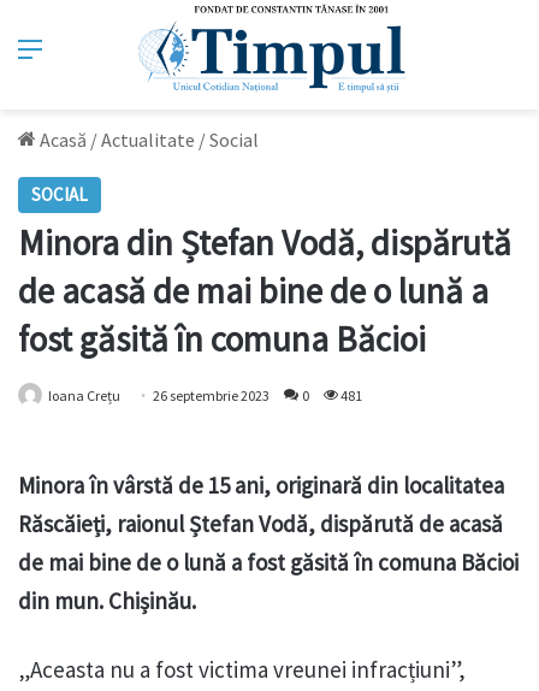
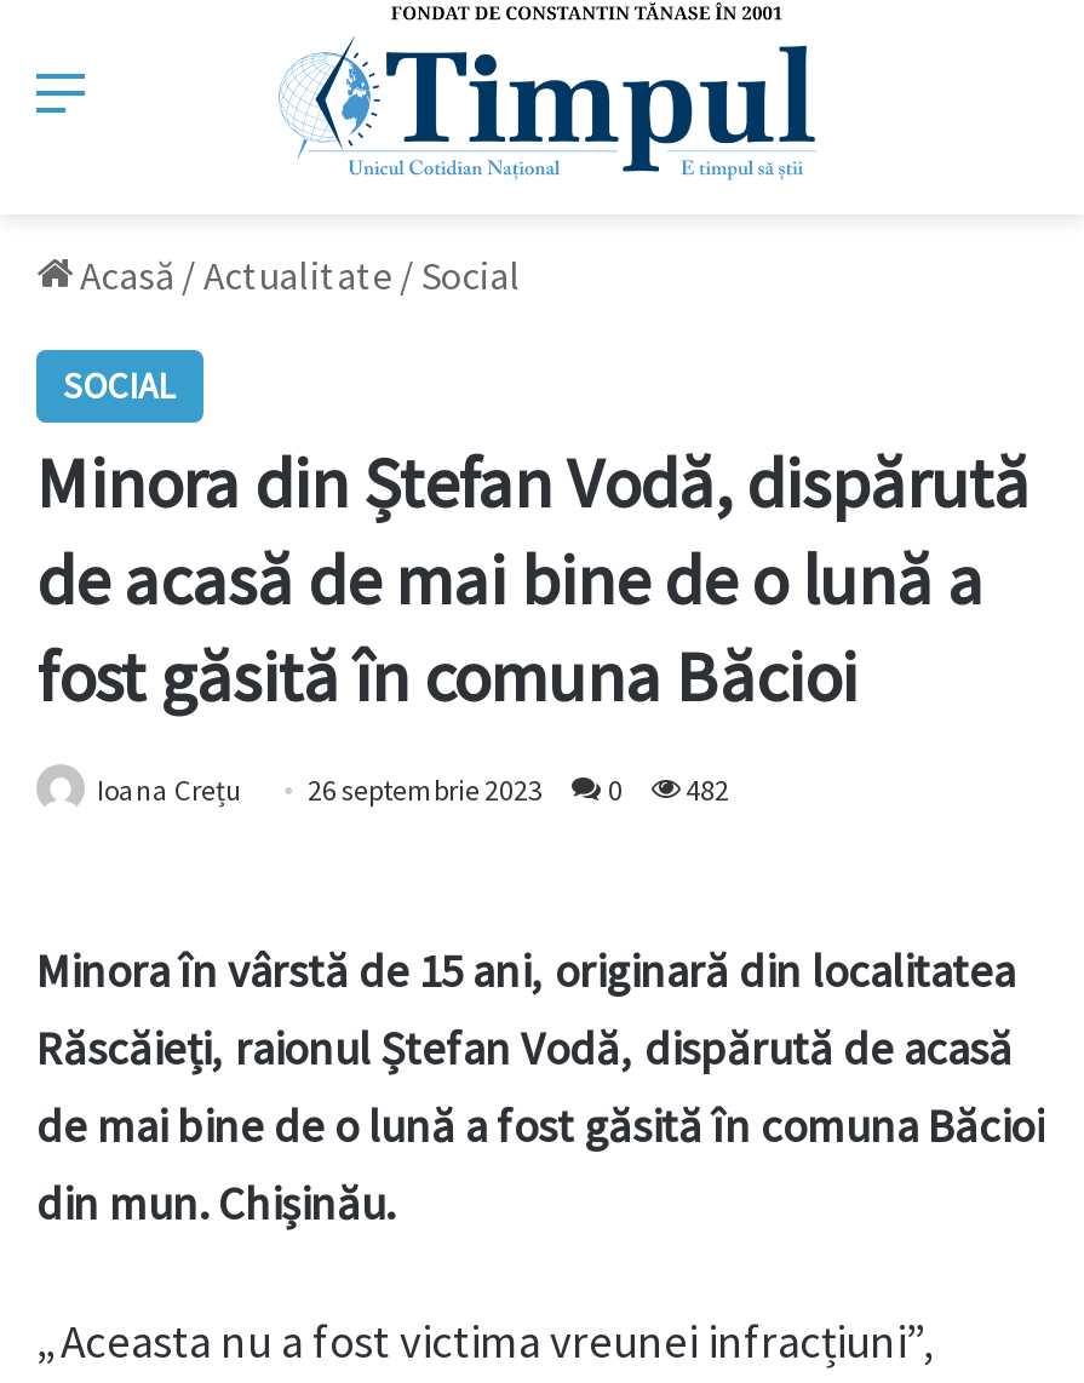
[48,387,362,405] Ioana Crețu 26 septembrie 2023 0 481 -> [97,772,729,809] Ioana Crețu 26 septembrie 2023 0 482

